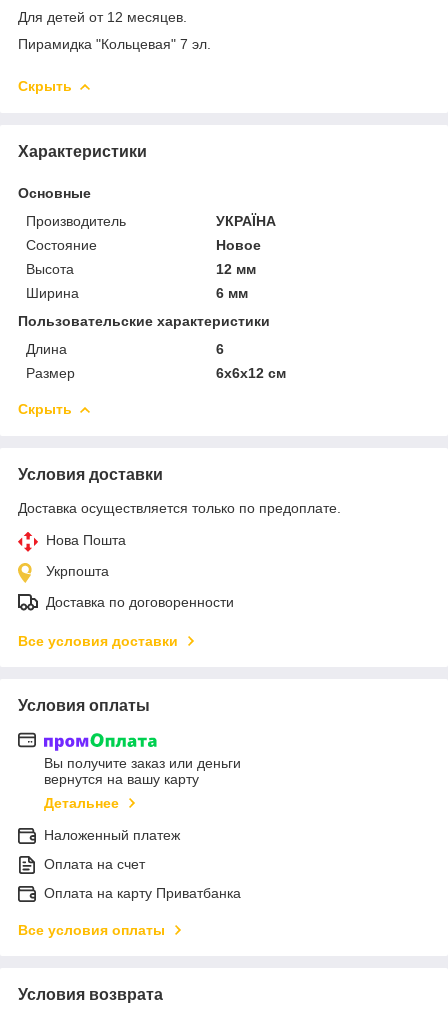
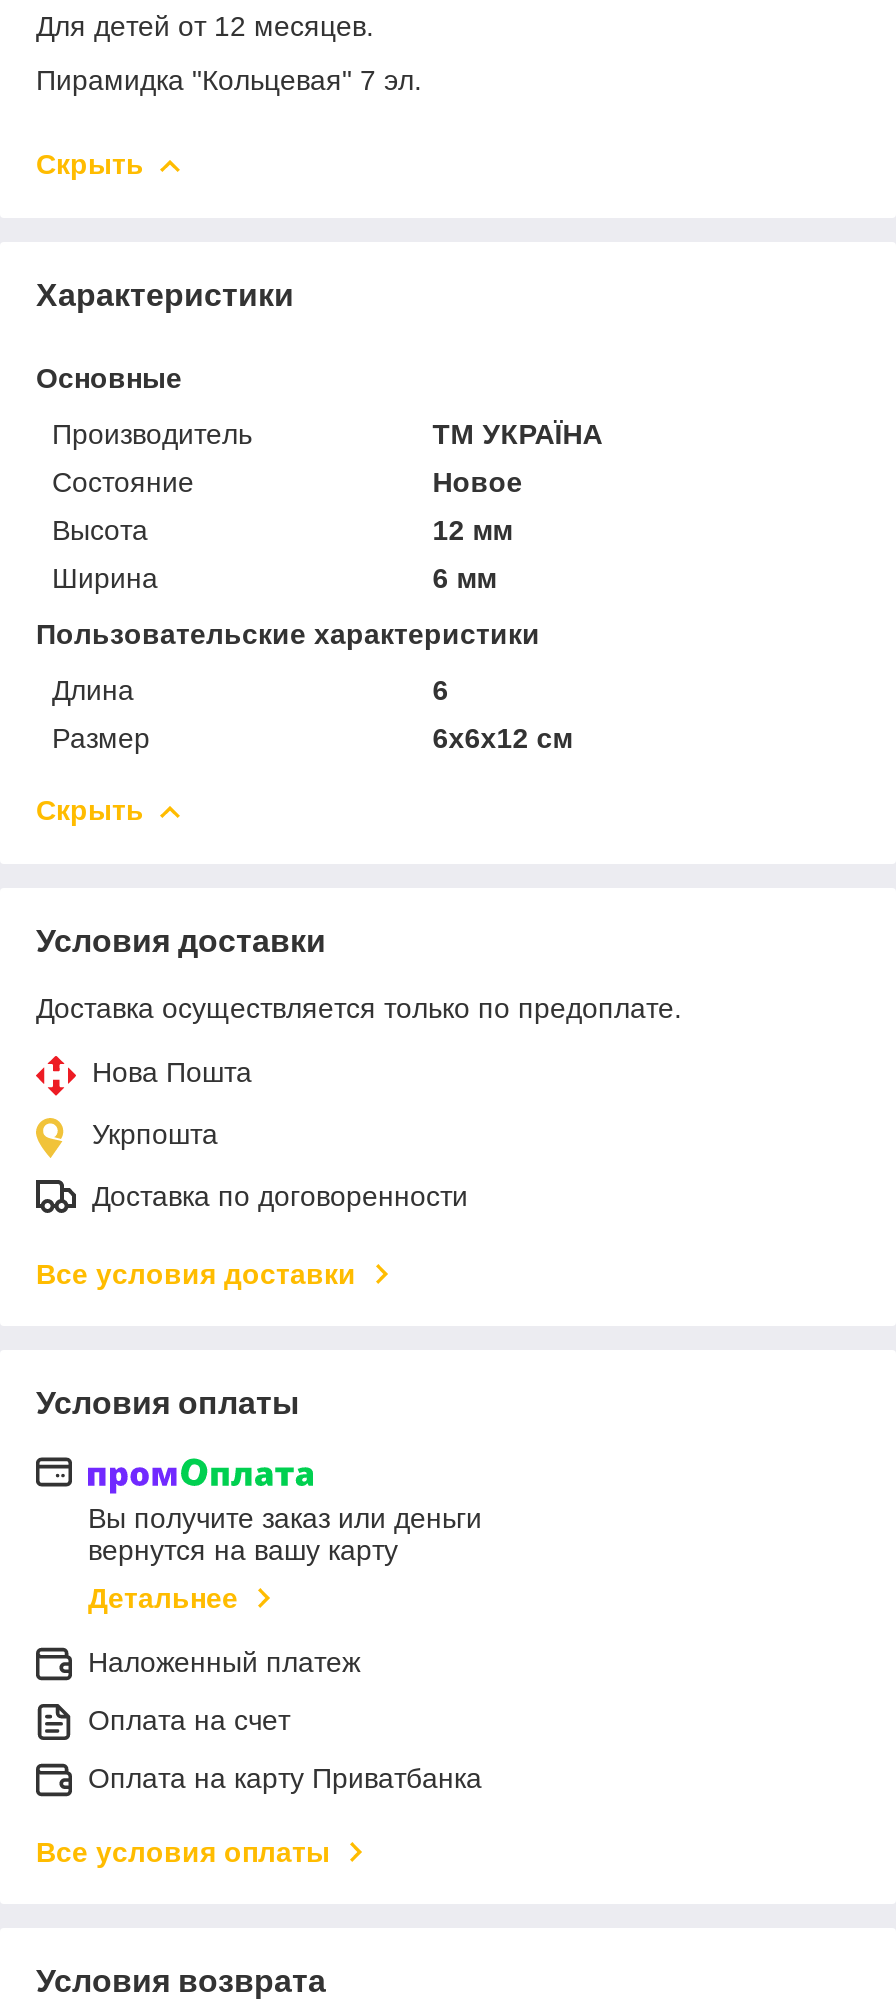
[216,213,276,229] УКРАЇНА -> [432,418,602,450] ТМ УКРАЇНА

